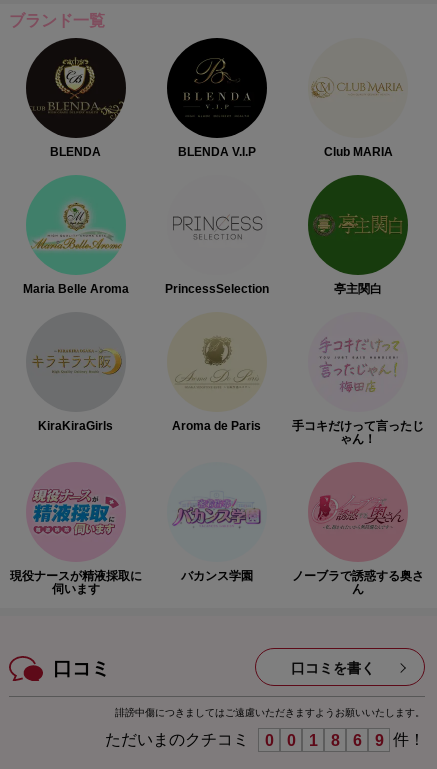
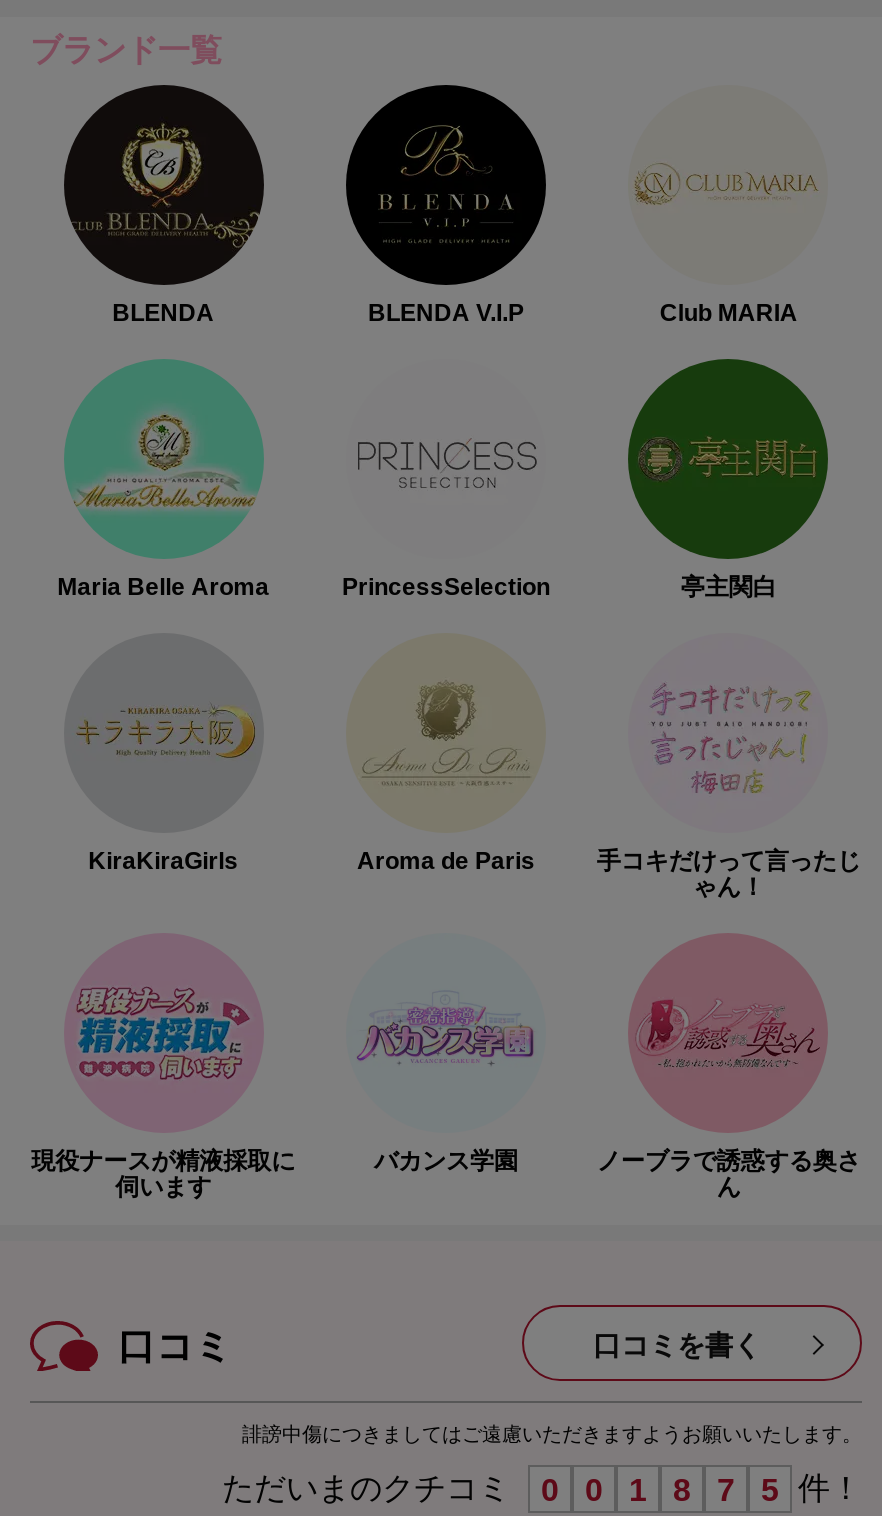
[352,732,361,749] 6 -> [717,1473,735,1507] 7
[374,731,425,749] 9 件！ -> [761,1471,862,1507] 5 件！

